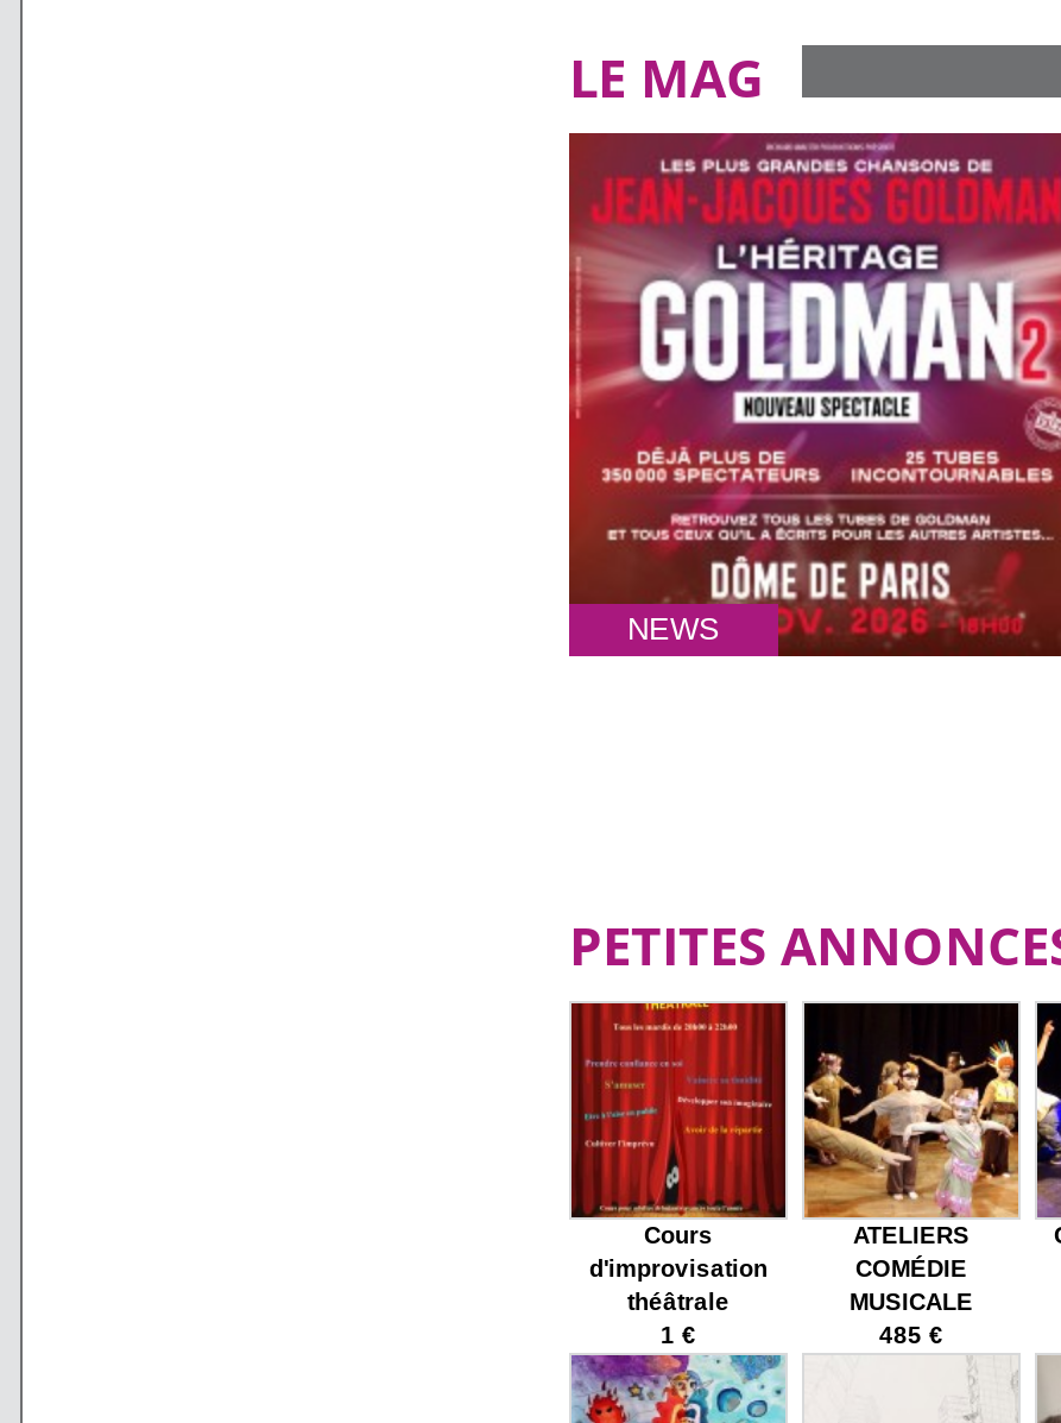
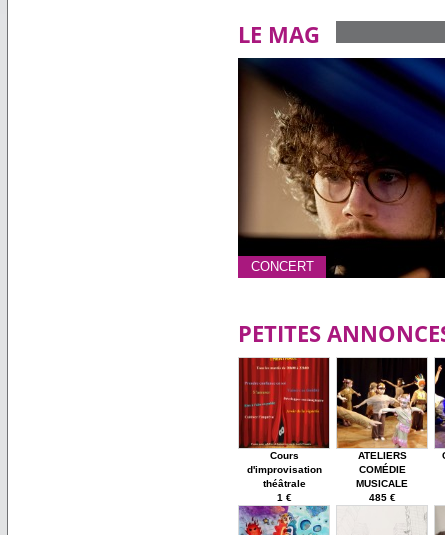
[567,131,1054,659] [image] | NEWS -> [237,57,442,279] [image] | CONCERT

